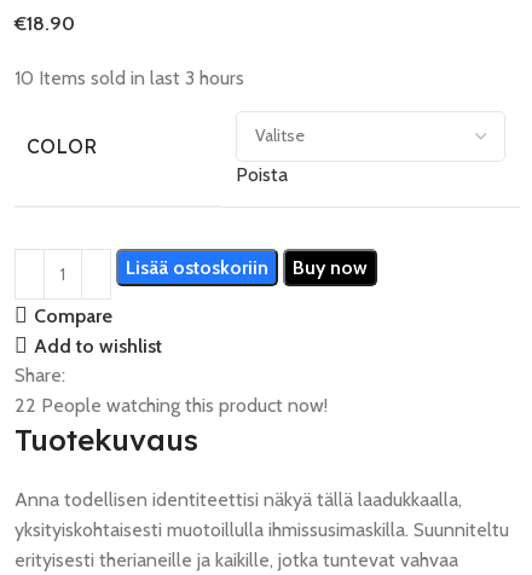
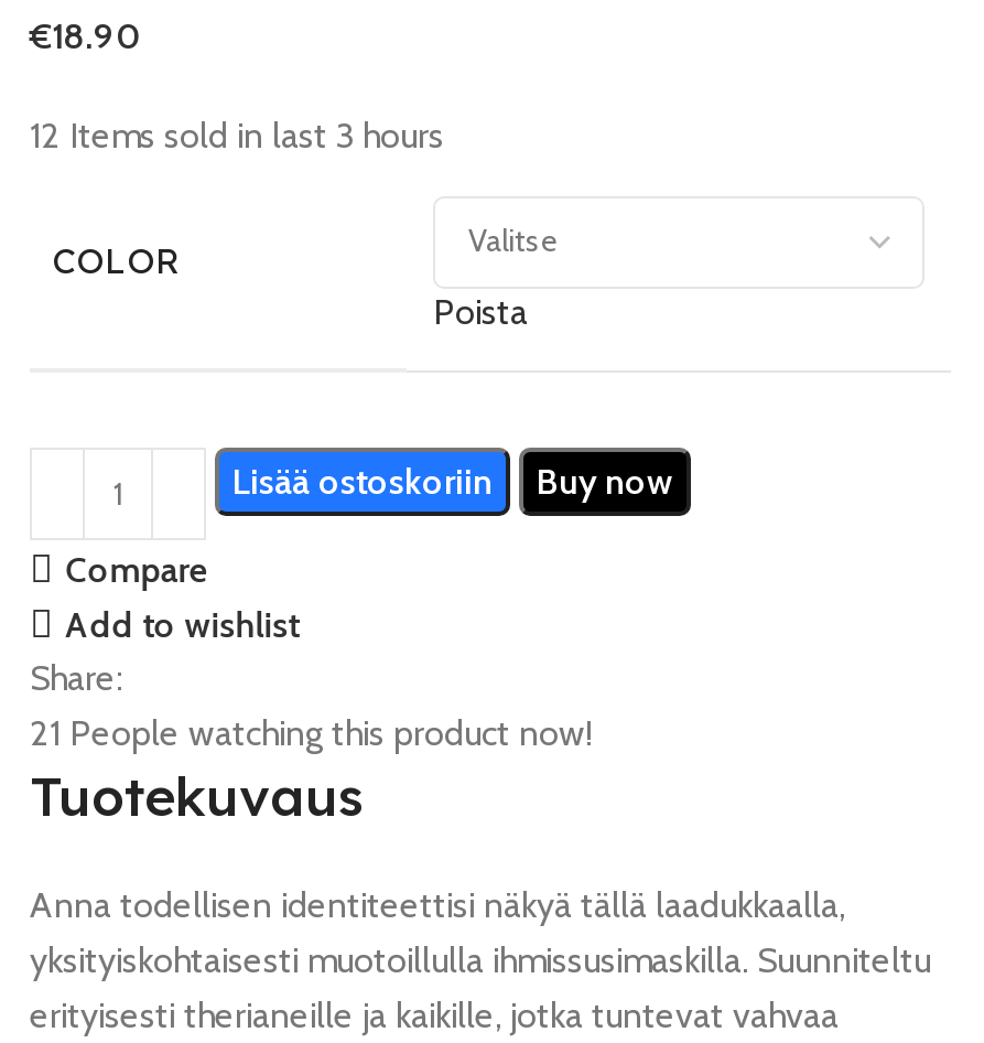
[15,66,244,89] 10 Items sold in last 3 hours -> [30,114,444,156] 12 Items sold in last 3 hours
[15,393,328,416] 22 People watching this product now! -> [30,711,592,753] 21 People watching this product now!

